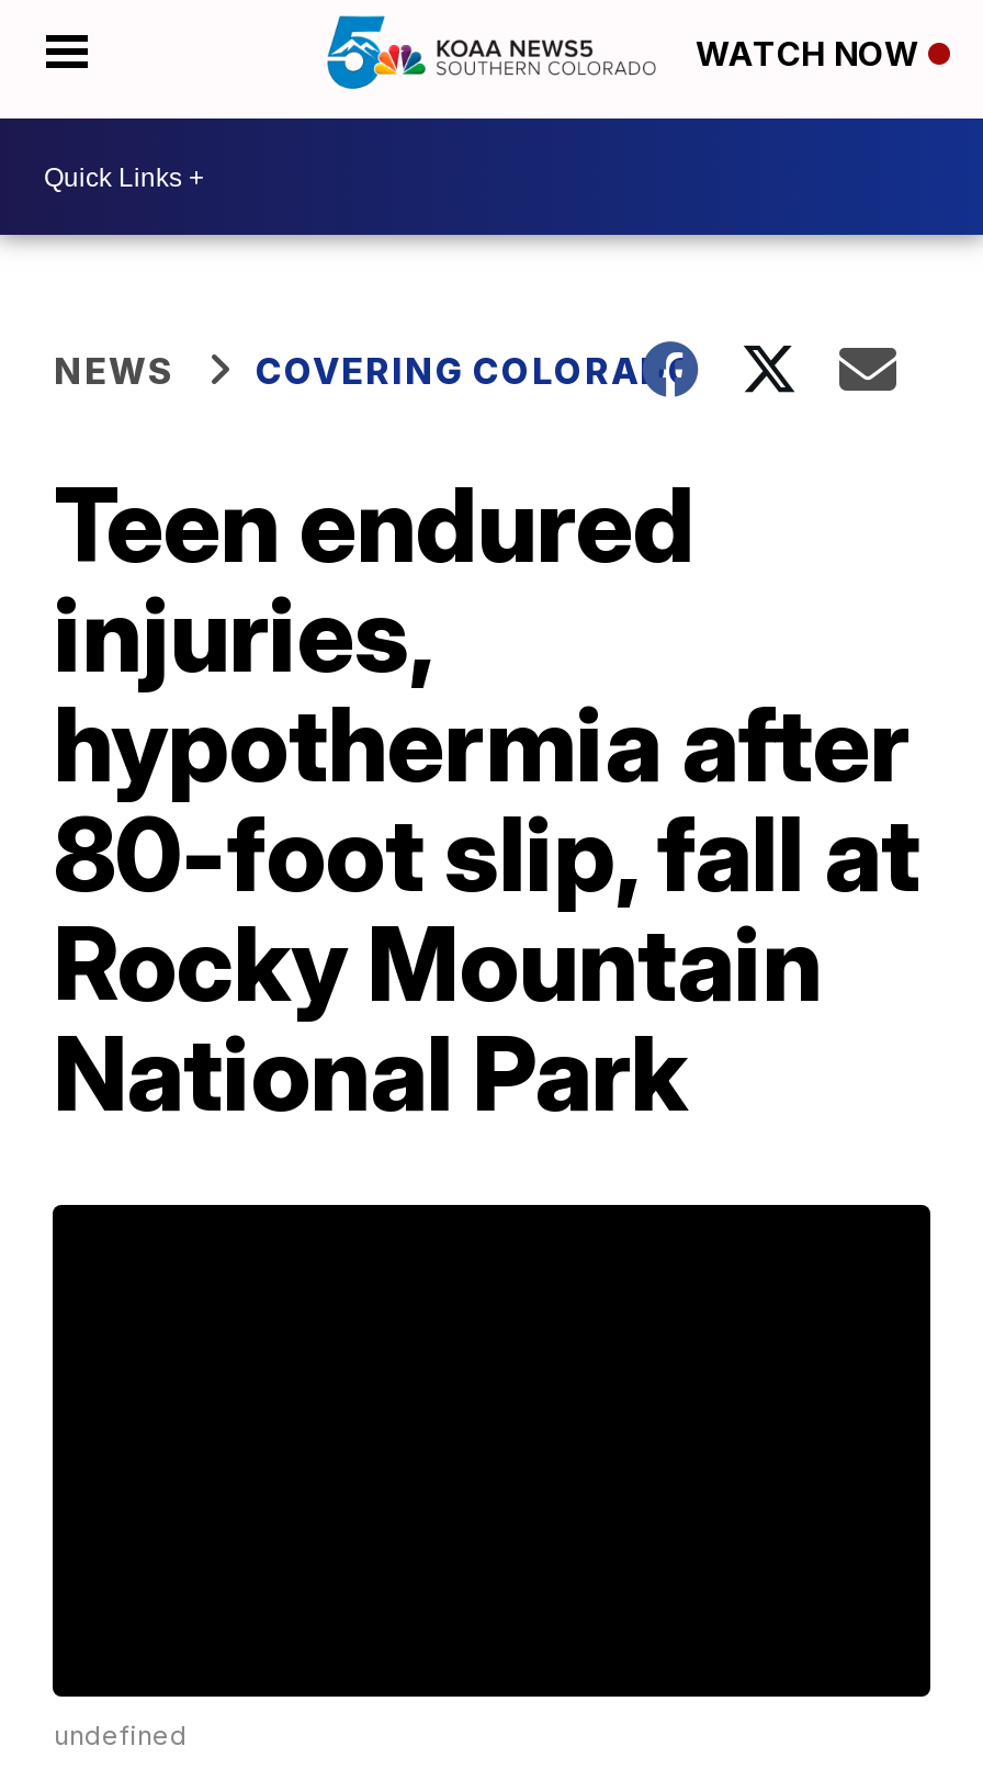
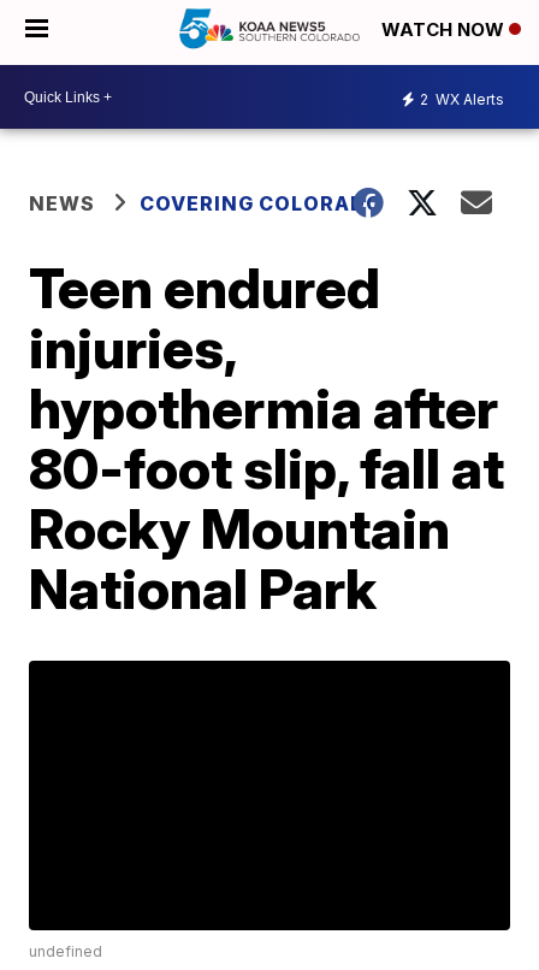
none -> [420,90,504,108] 2 WX Alerts

